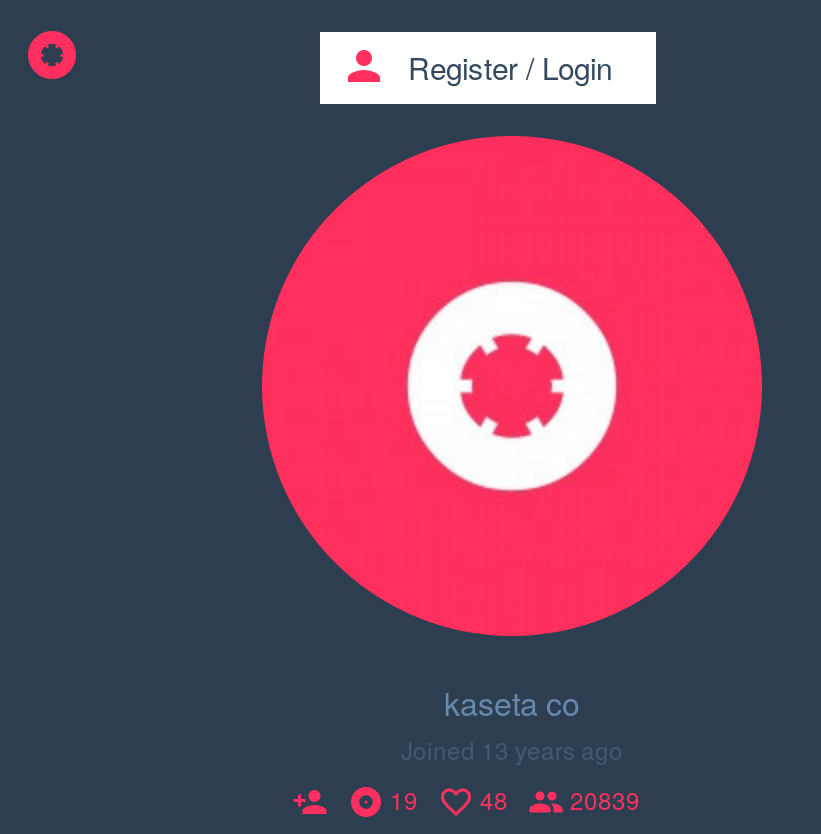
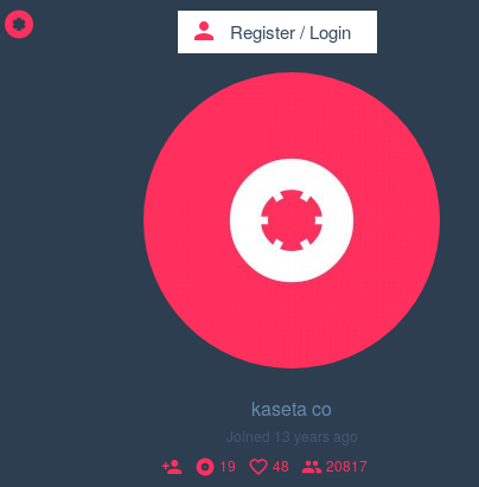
[564,782,640,816] 20839 -> [322,455,368,475] 20817

